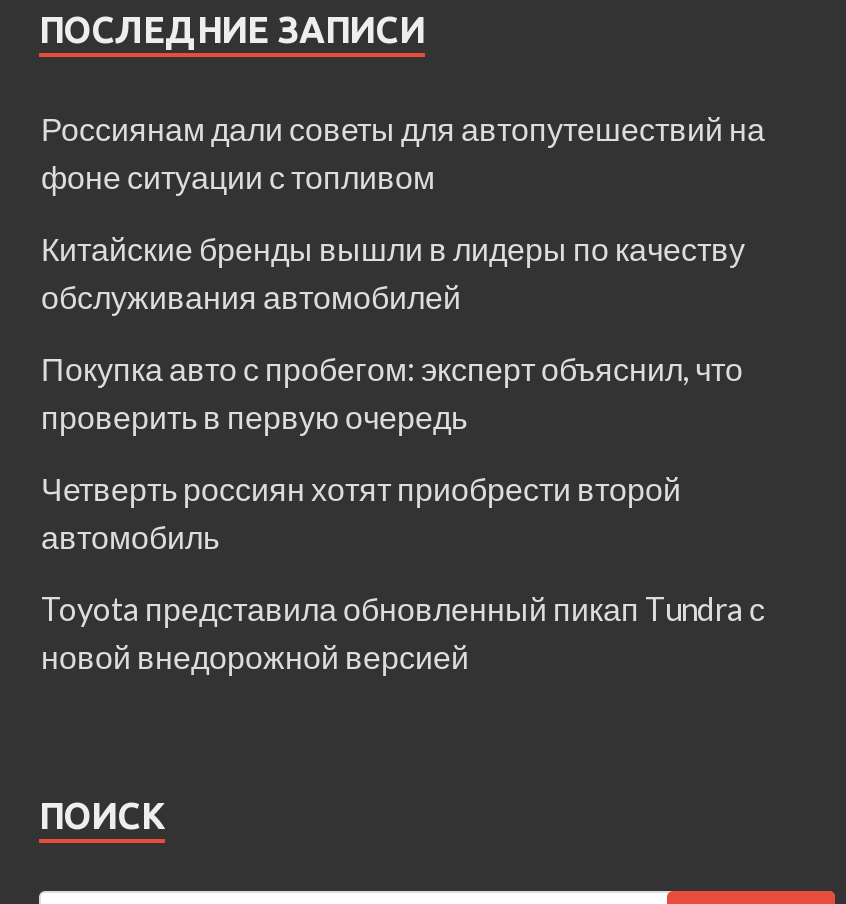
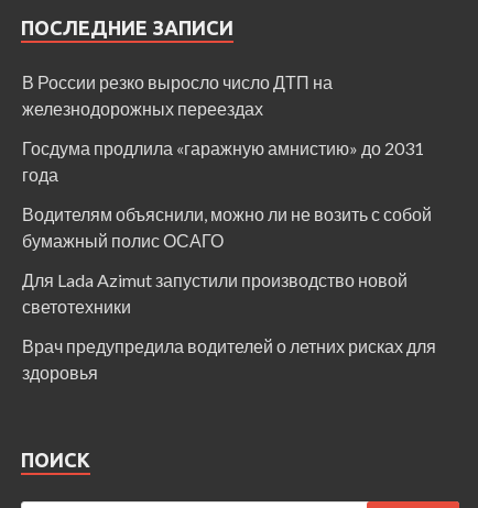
[41,110,765,196] Россиянам дали советы для автопутешествий на | фоне ситуации с топливом -> [22,72,333,119] В России резко выросло число ДТП на | железнодорожных переездах
[41,230,745,316] Китайские бренды вышли в лидеры по качеству | обслуживания автомобилей -> [22,138,424,185] Госдума продлила «гаражную амнистию» до 2031 | года
[41,350,743,436] Покупка авто с пробегом: эксперт объяснил, что | проверить в первую очередь -> [22,204,432,251] Водителям объяснили, можно ли не возить с собой | бумажный полис ОСАГО
[41,470,681,556] Четверть россиян хотят приобрести второй | автомобиль -> [22,270,408,317] Для Lada Azimut запустили производство новой | светотехники
[41,590,765,676] Toyota представила обновленный пикап Tundra с | новой внедорожной версией -> [22,336,436,383] Врач предупредила водителей о летних рисках для | здоровья

